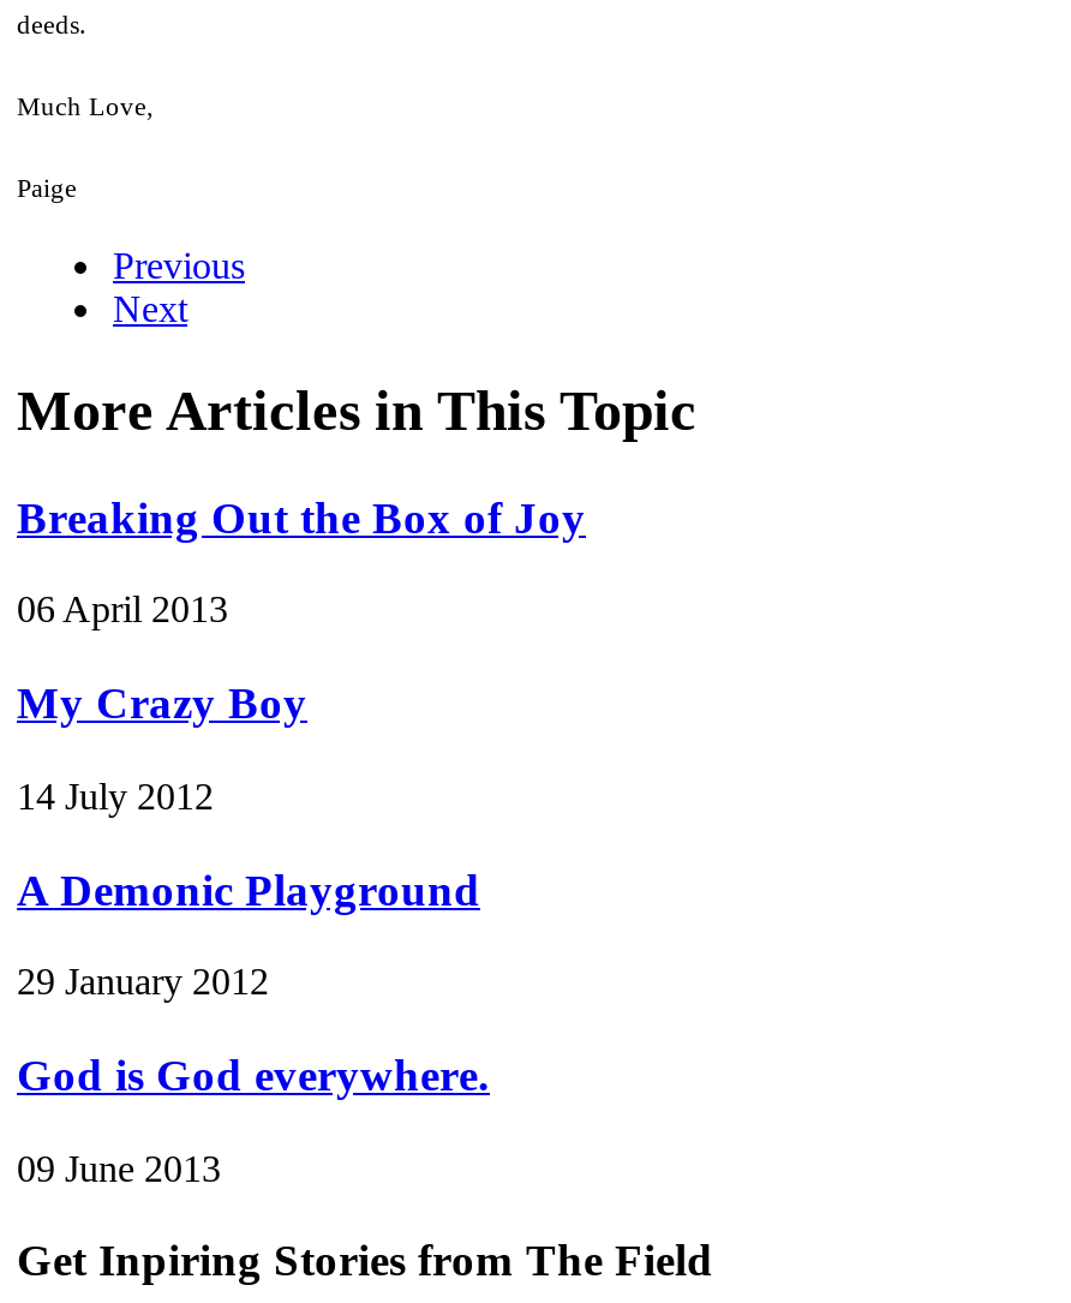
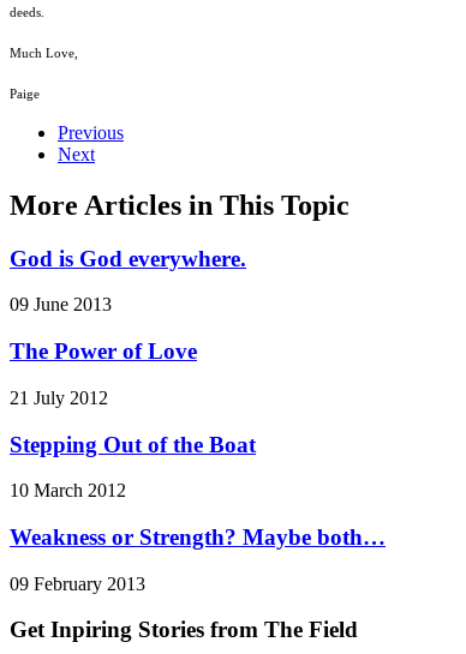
[17,492,586,1002] Breaking Out the Box of Joy | 06 April 2013 | My Crazy Boy | 14 July 2012 | A Demonic Playground | 29 January 2012 -> none
moved [17,1050,490,1188] -> [10,246,246,315]: God is God everywhere. | 09 June 2013
none -> [10,339,386,594] The Power of Love | 21 July 2012 | Stepping Out of the Boat | 10 March 2012 | Weakness or Strength? Maybe both… | 09 February 2013

